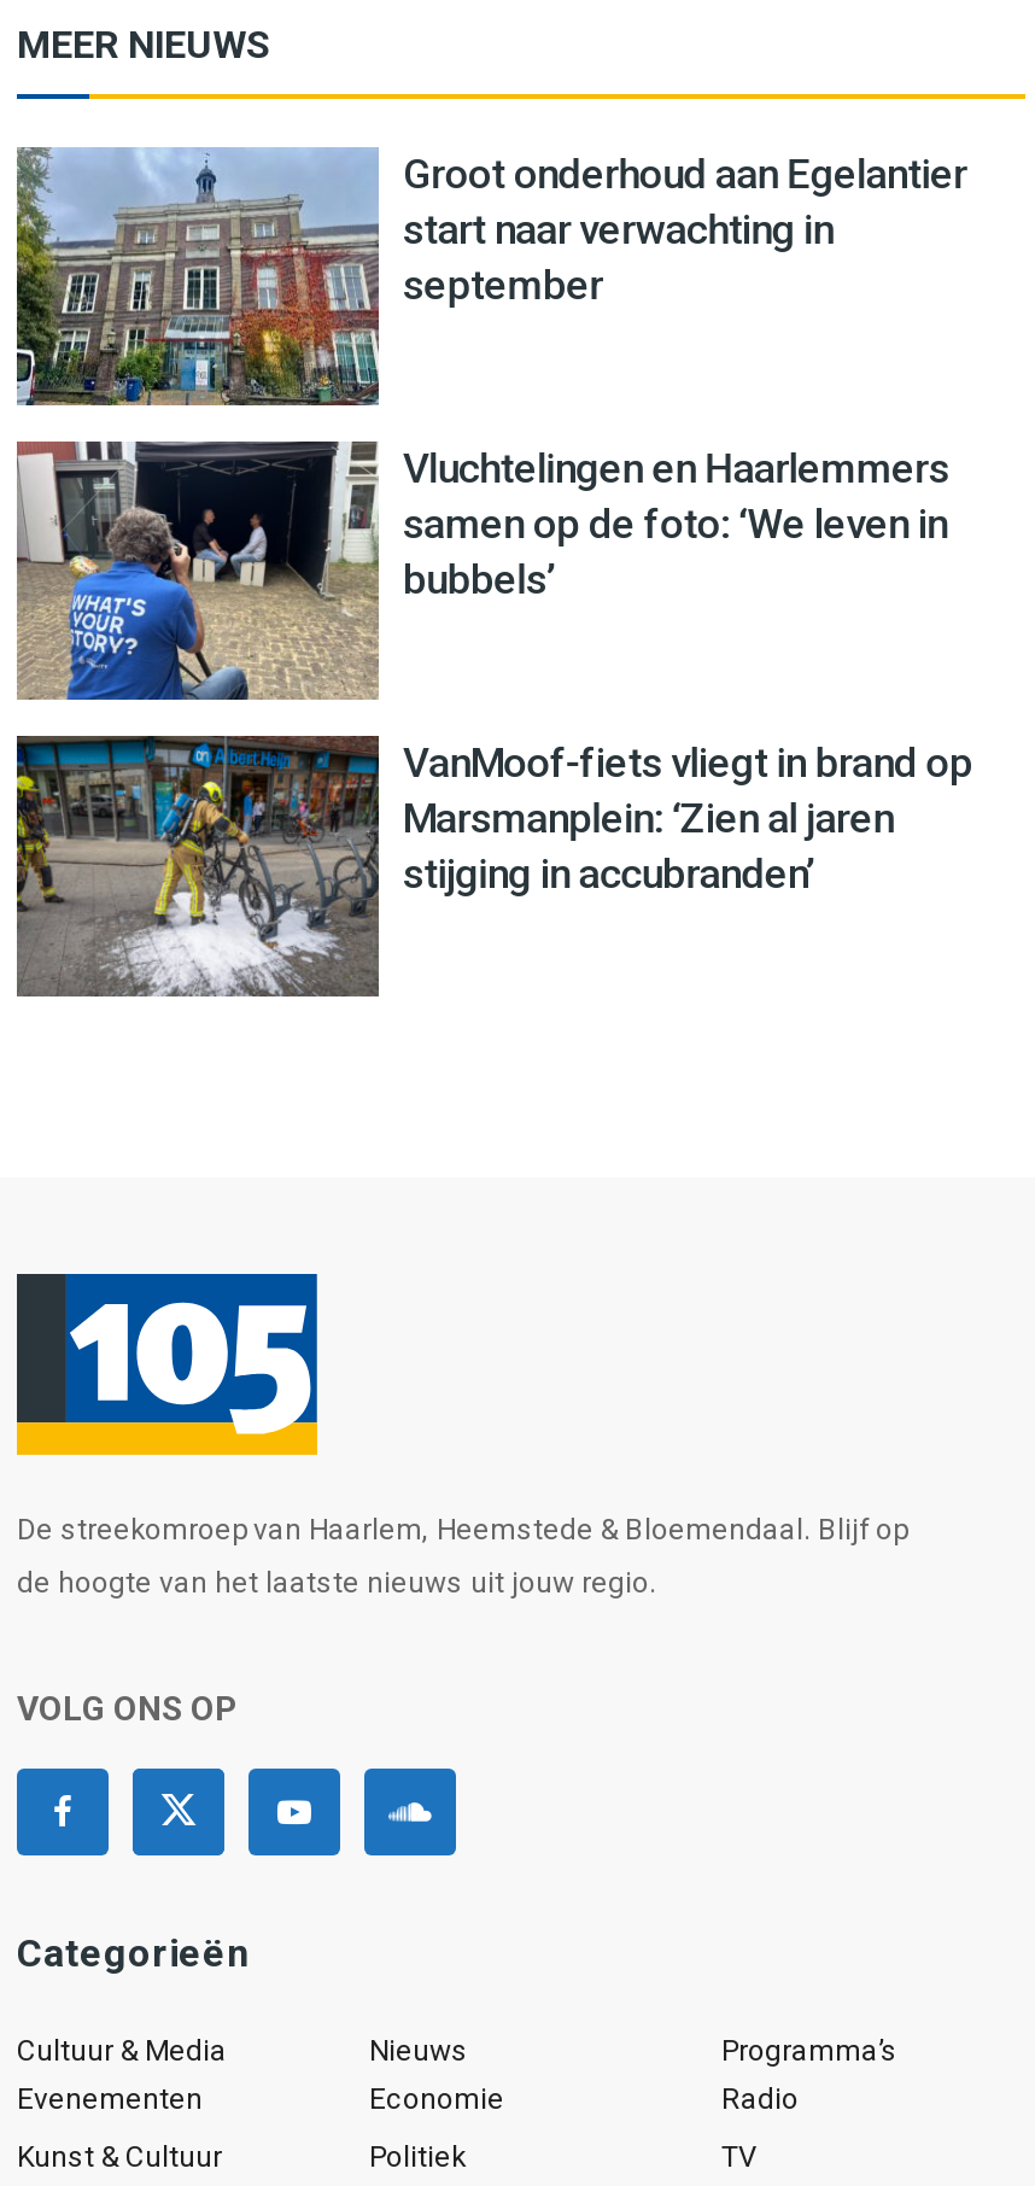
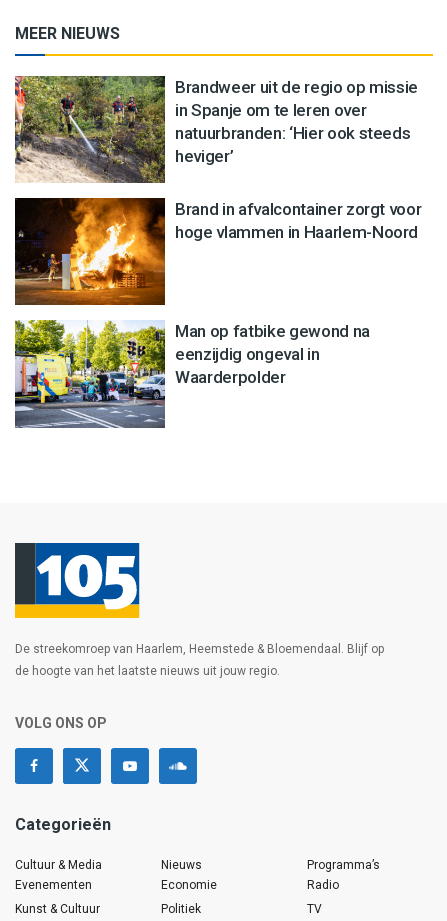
[14,147,967,408] [image] | Groot onderhoud aan Egelantier | start naar verwachting in | september -> [14,75,418,183] [image] | Brandweer uit de regio op missie | in Spanje om te leren over | natuurbranden: ‘Hier ook steeds | heviger’
[14,439,949,702] [image] | Vluchtelingen en Haarlemmers | samen op de foto: ‘We leven in | bubbels’ -> [14,197,421,306] [image] | Brand in afvalcontainer zorgt voor | hoge vlammen in Haarlem-Noord
[14,733,973,996] [image] | VanMoof-fiets vliegt in brand op | Marsmanplein: ‘Zien al jaren | stijging in accubranden’ -> [14,319,370,428] [image] | Man op fatbike gewond na | eenzijdig ongeval in | Waarderpolder

